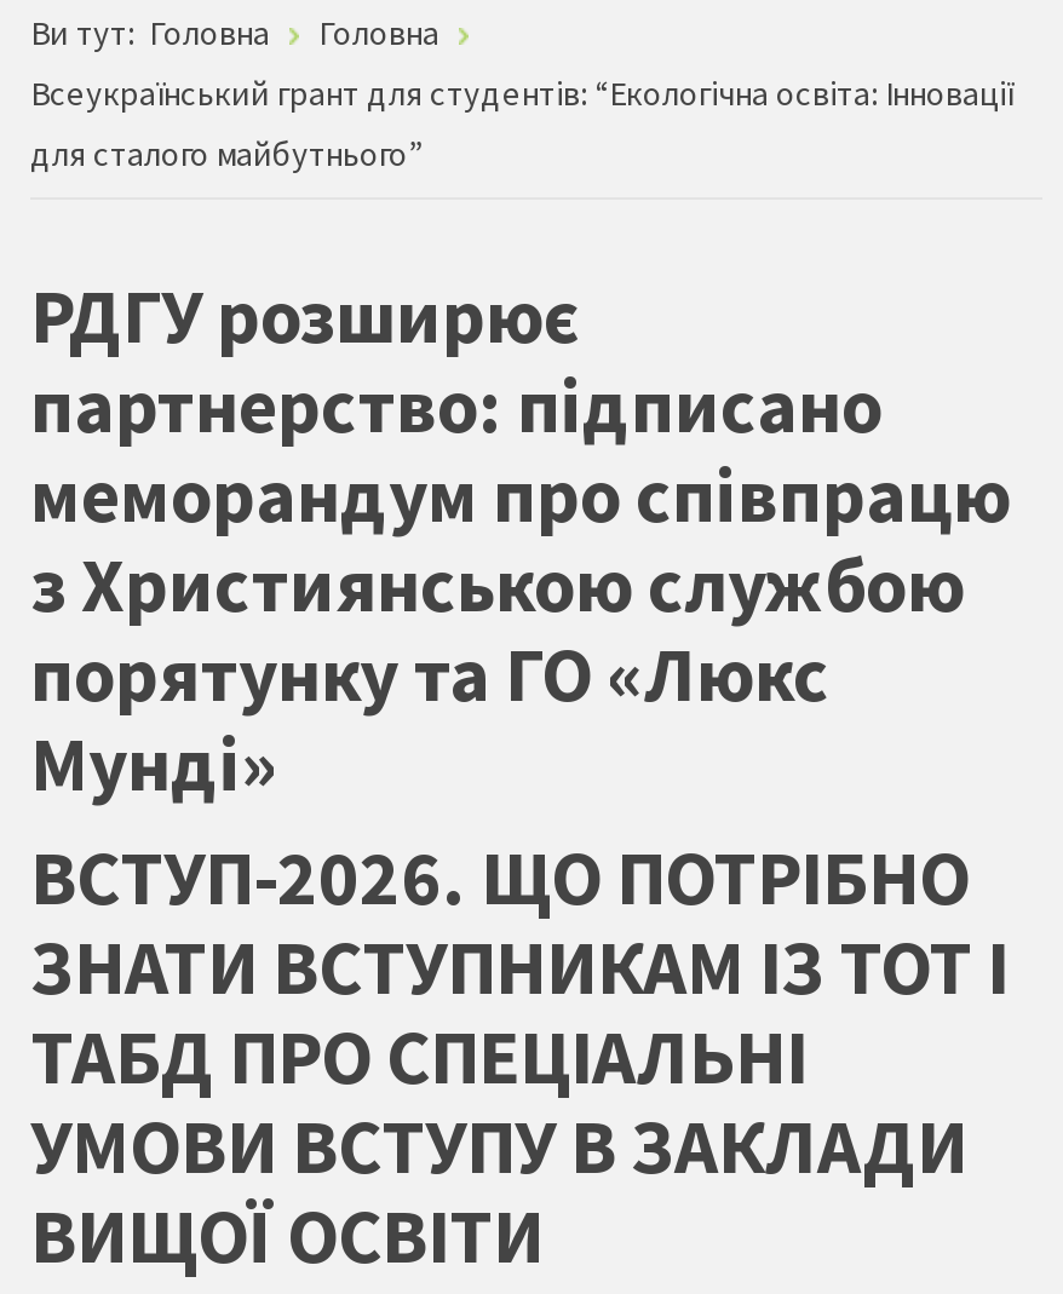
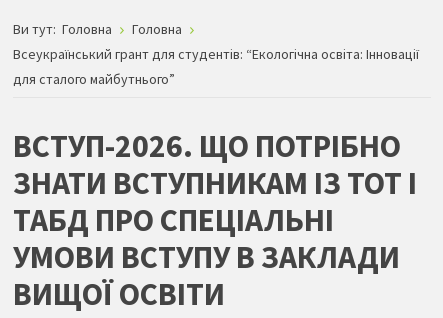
[30,268,1011,812] РДГУ розширює | партнерство: підписано | меморандум про співпрацю | з Християнською службою | порятунку та ГО «Люкс | Мунді» -> none

